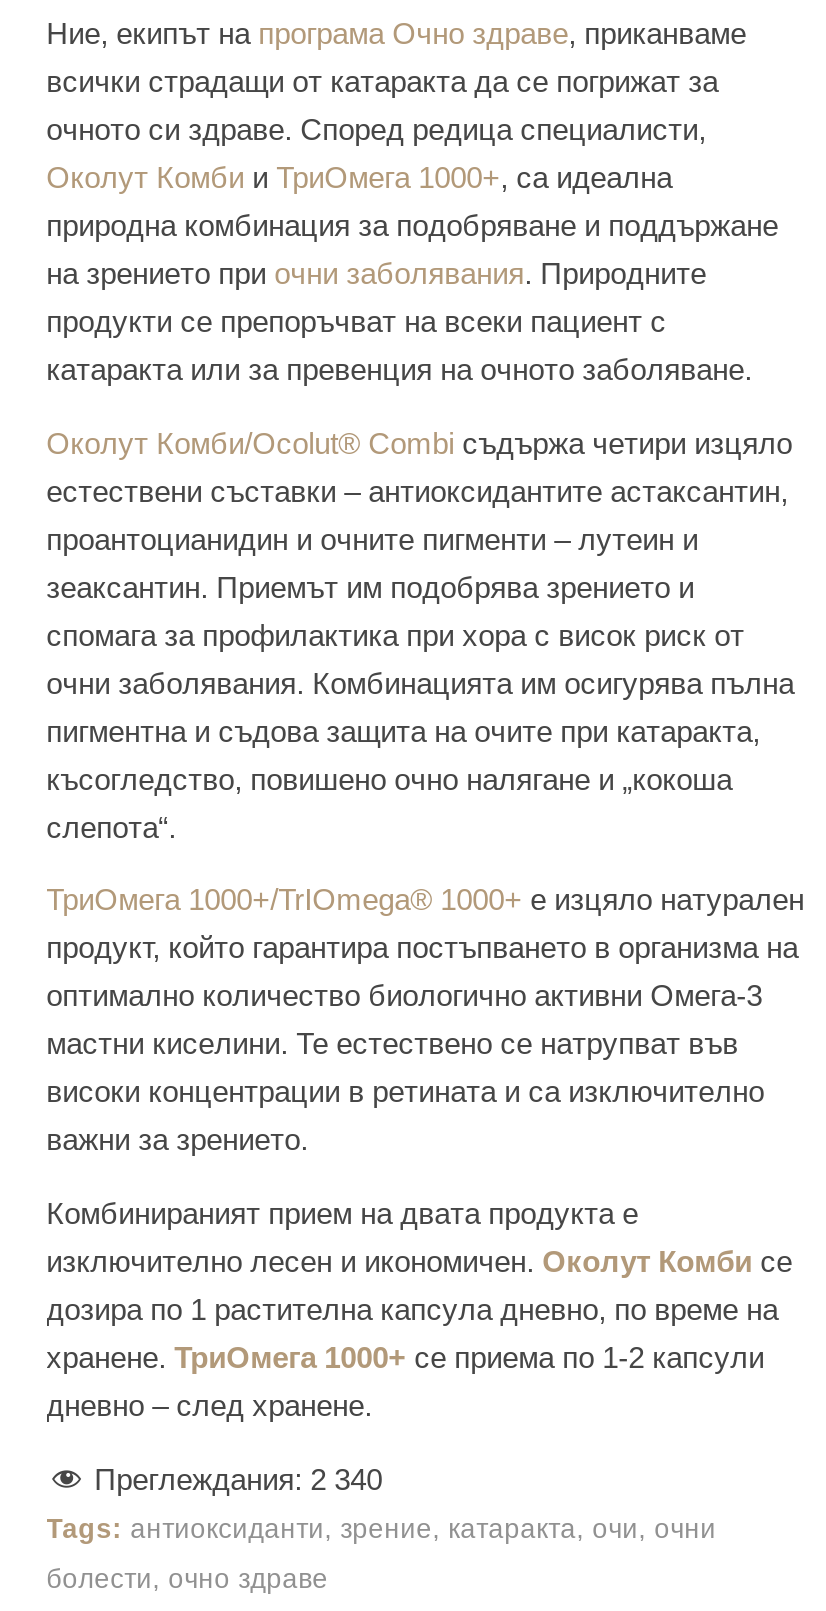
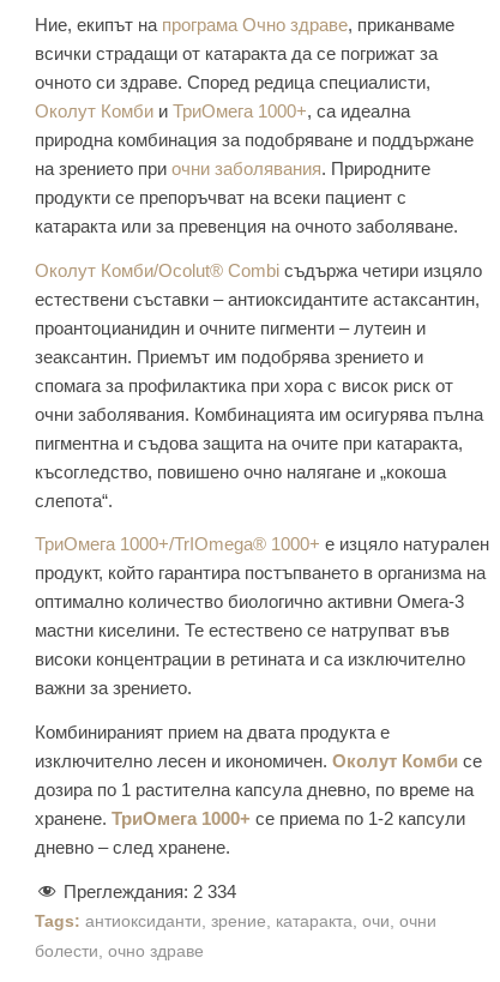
[94,1462,382,1496] Преглеждания: 2 340 -> [63,881,236,902] Преглеждания: 2 334

